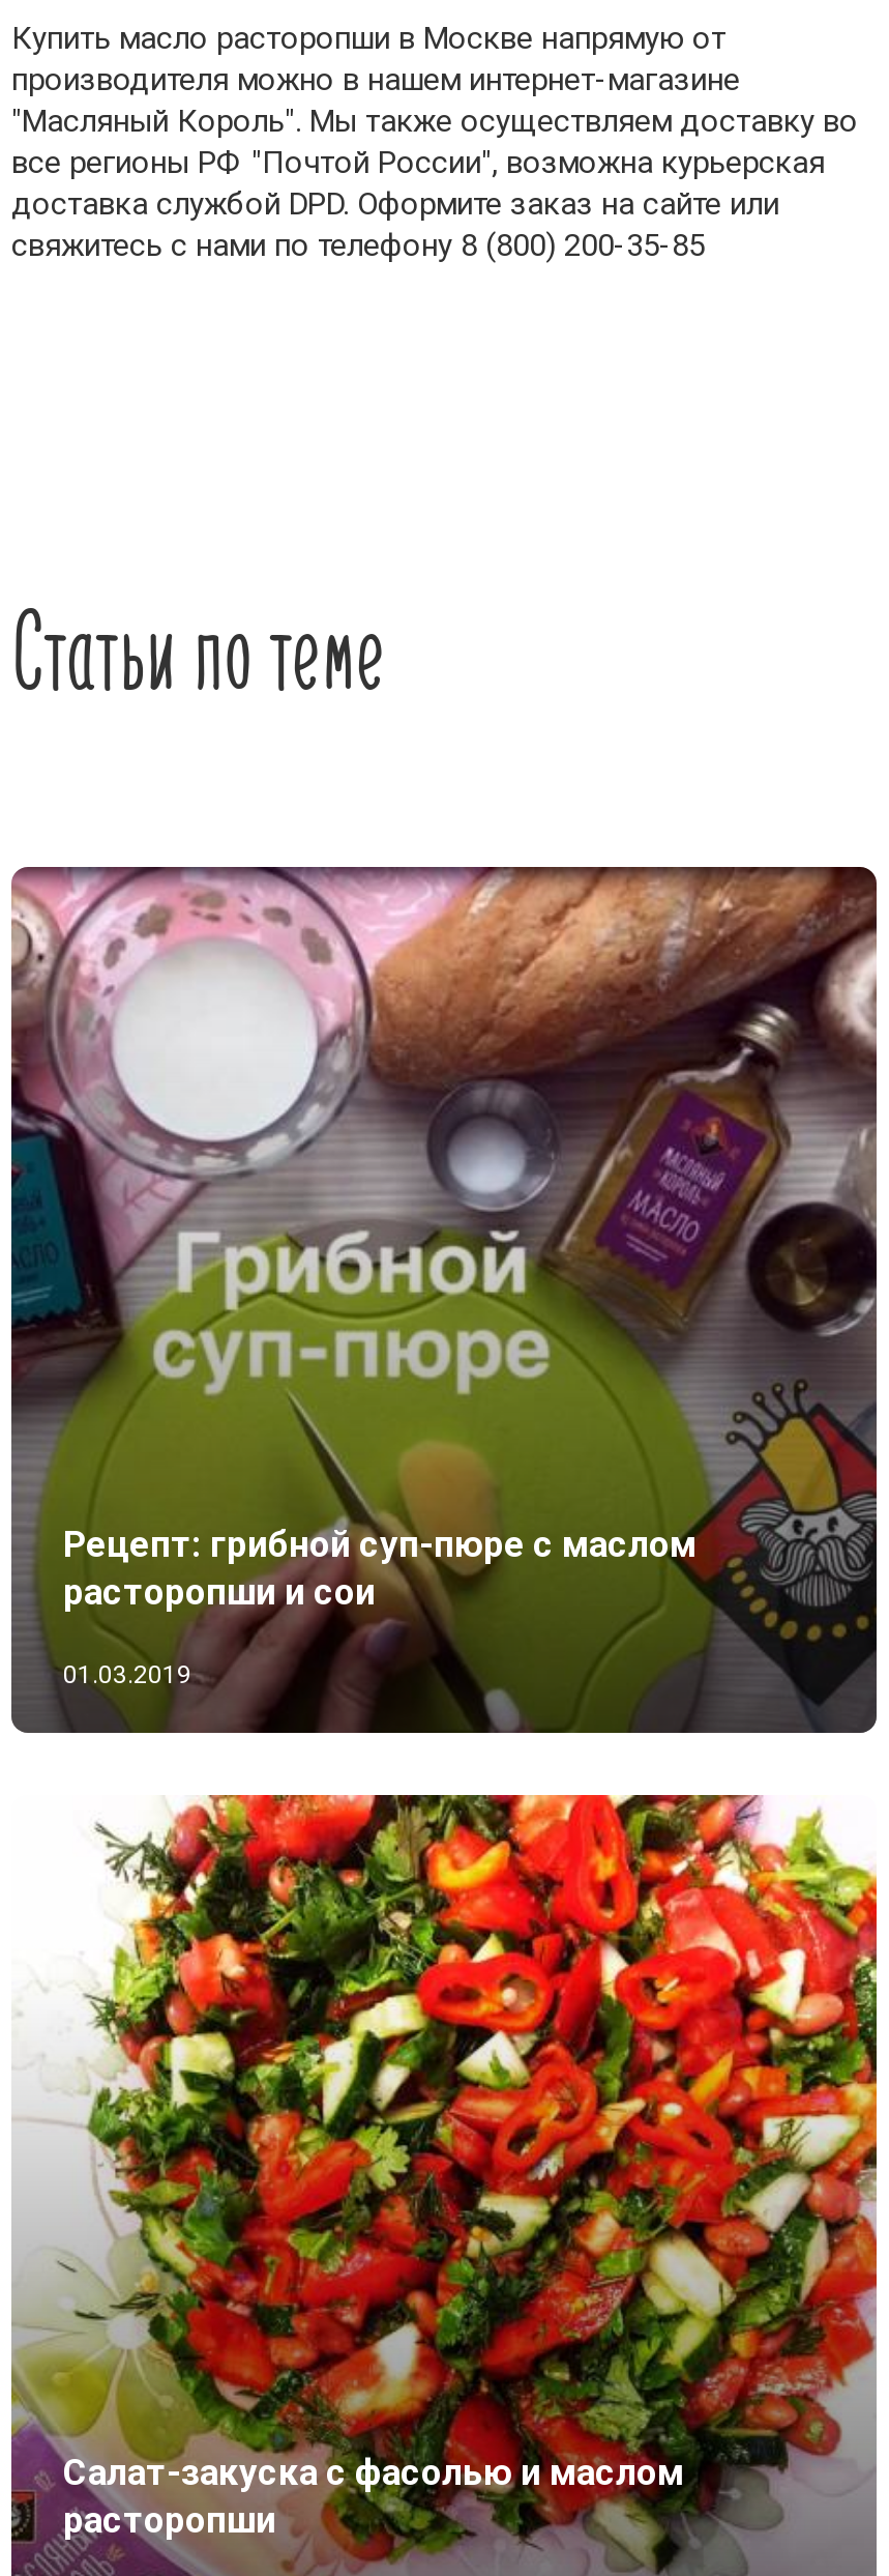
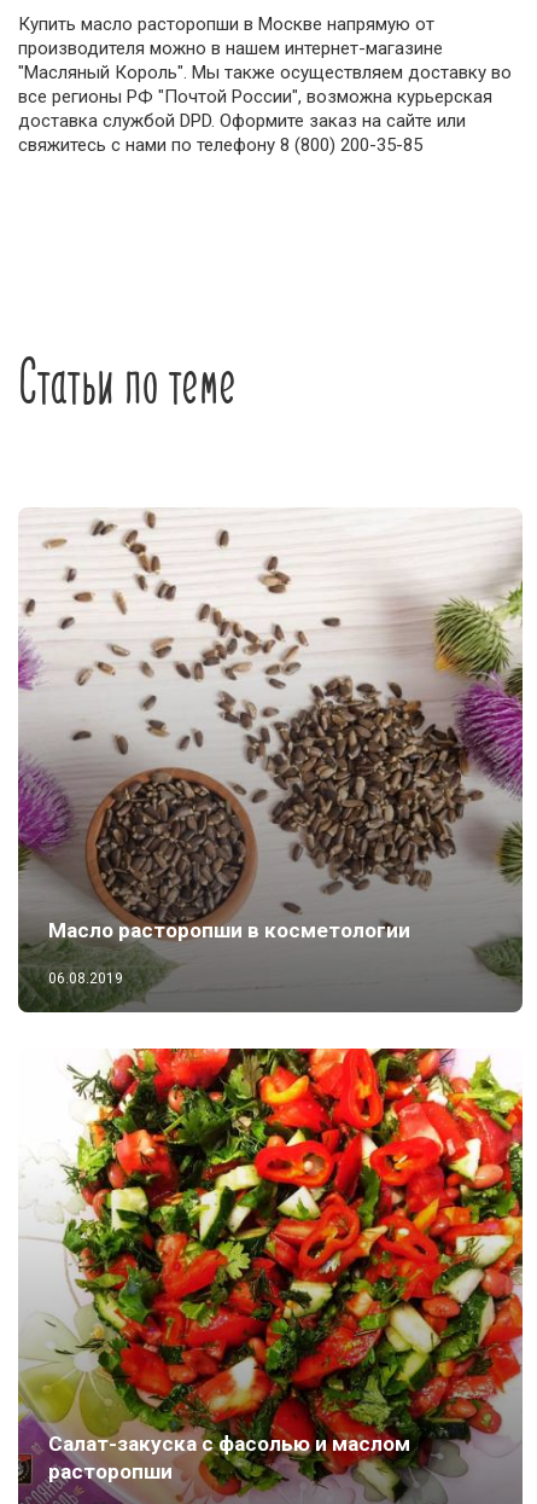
[9,865,879,1731] [image] | Рецепт: грибной суп-пюре с маслом | расторопши и сои -> [17,507,524,1012] [image] | Масло расторопши в косметологии
[63,1661,191,1690] 01.03.2019 -> [48,971,123,988] 06.08.2019

